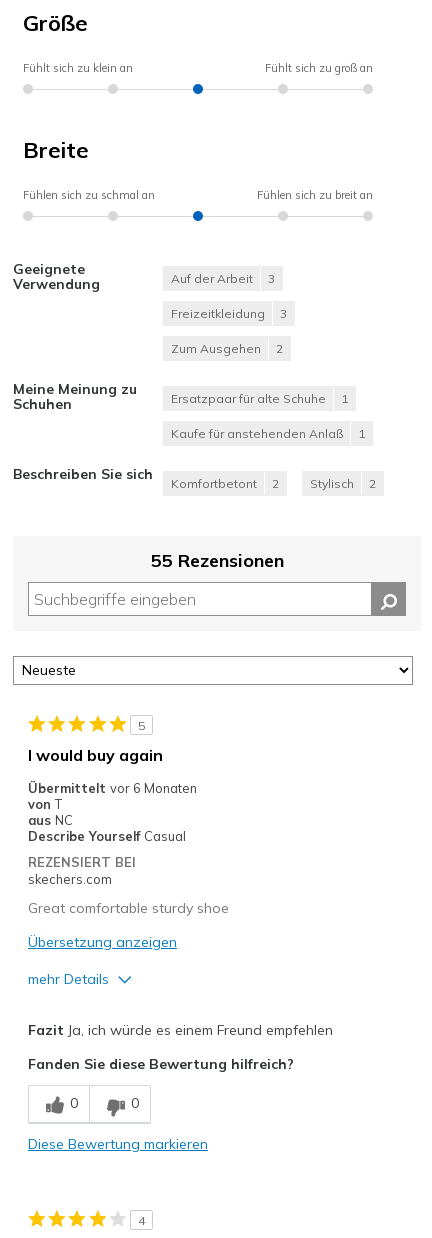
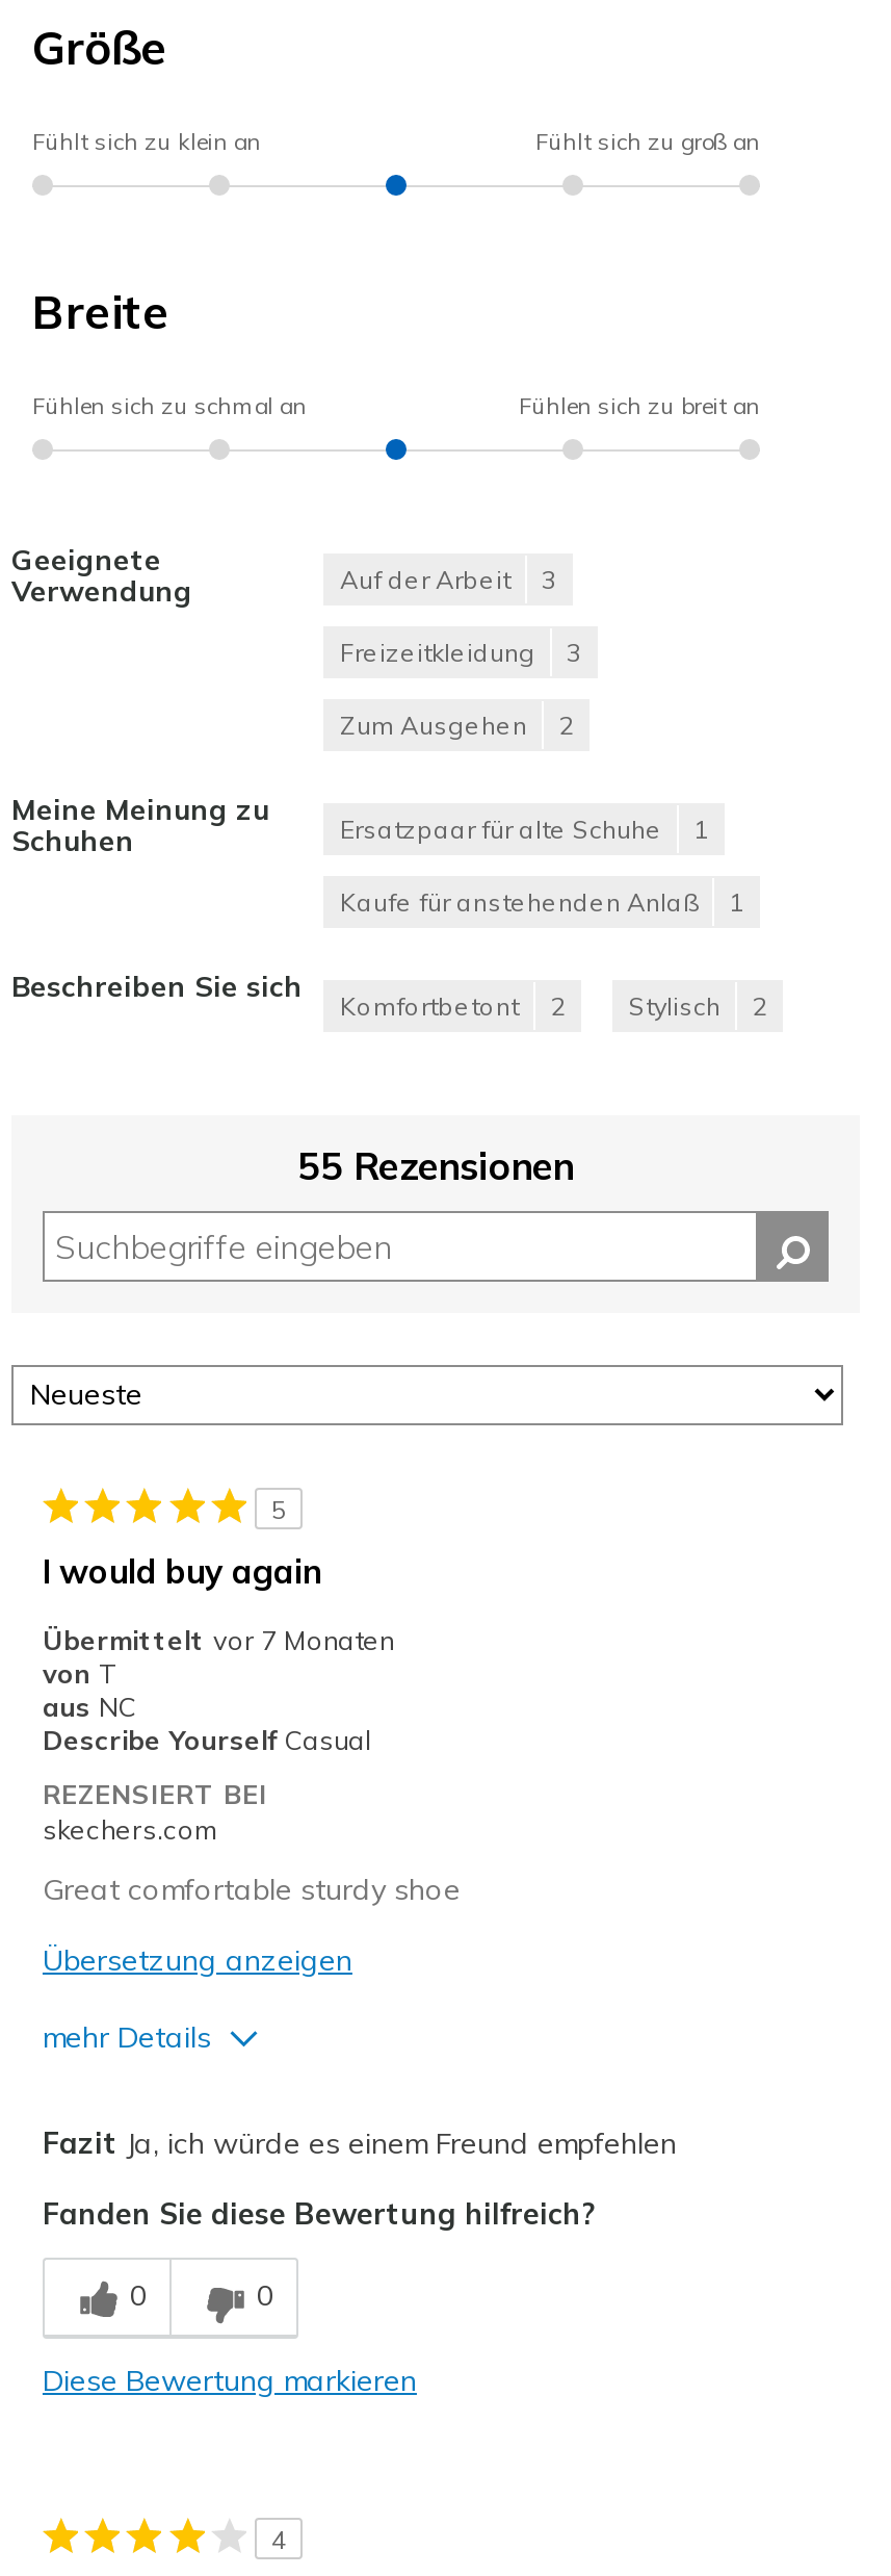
[28,780,197,796] Übermittelt vor 6 Monaten -> [43,1624,394,1657] Übermittelt vor 7 Monaten

